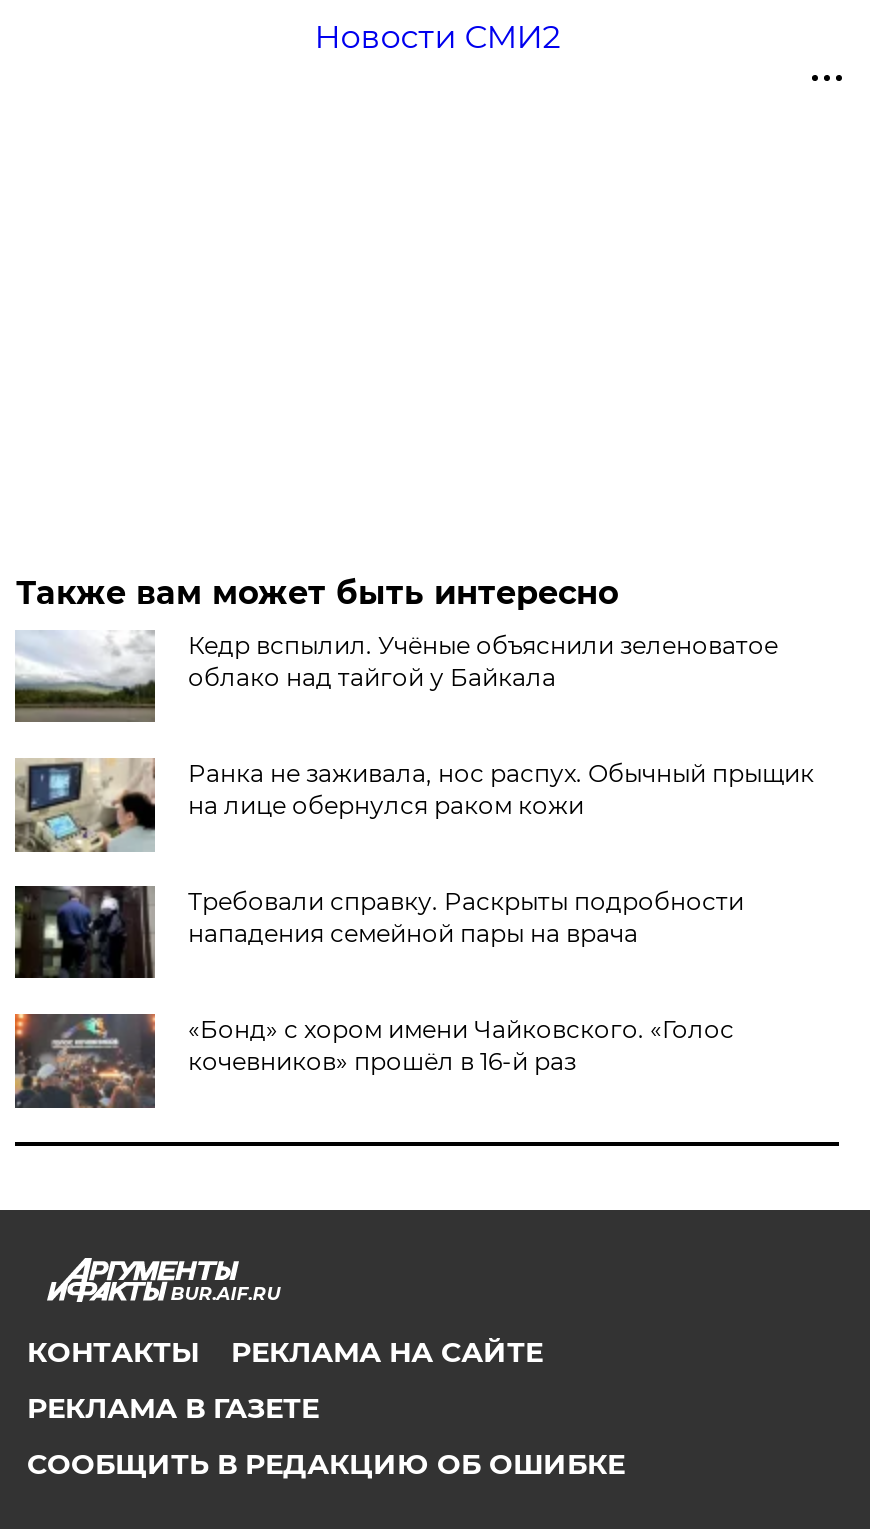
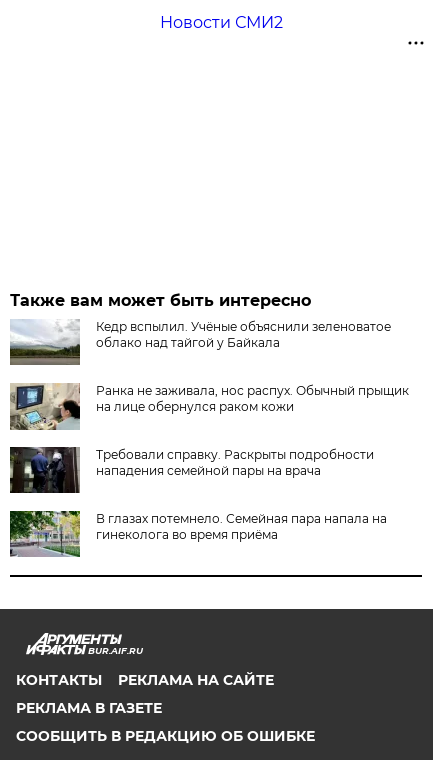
[13,1012,734,1110] [image] | «Бонд» с хором имени Чайковского. «Голос | кочевников» прошёл в 16-й раз -> [9,510,387,558] [image] | В глазах потемнело. Семейная пара напала на | гинеколога во время приёма

